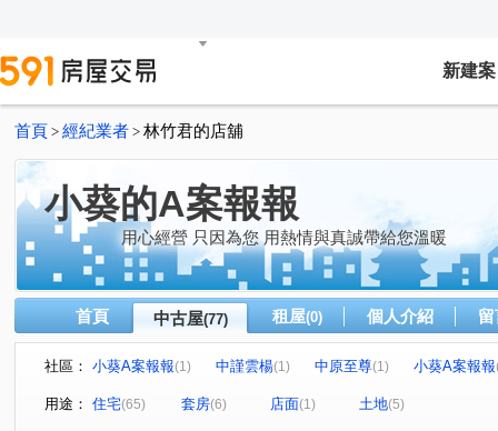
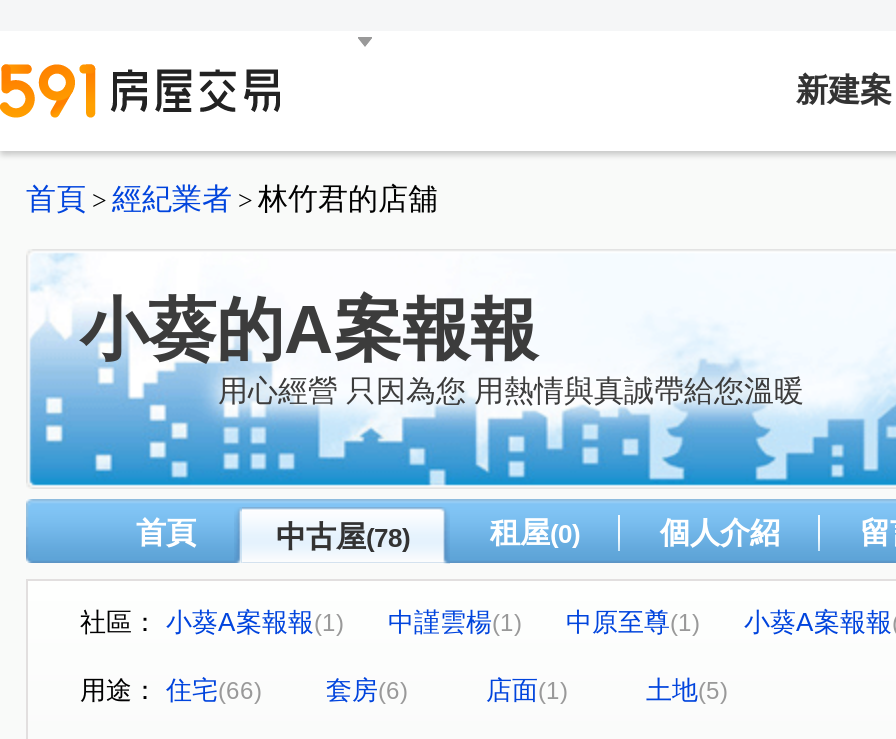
[153,309,228,328] 中古屋(77) -> [276,519,410,553] 中古屋(78)
[44,395,146,412] 用途： 住宅(65) -> [80,675,262,705] 用途： 住宅(66)

